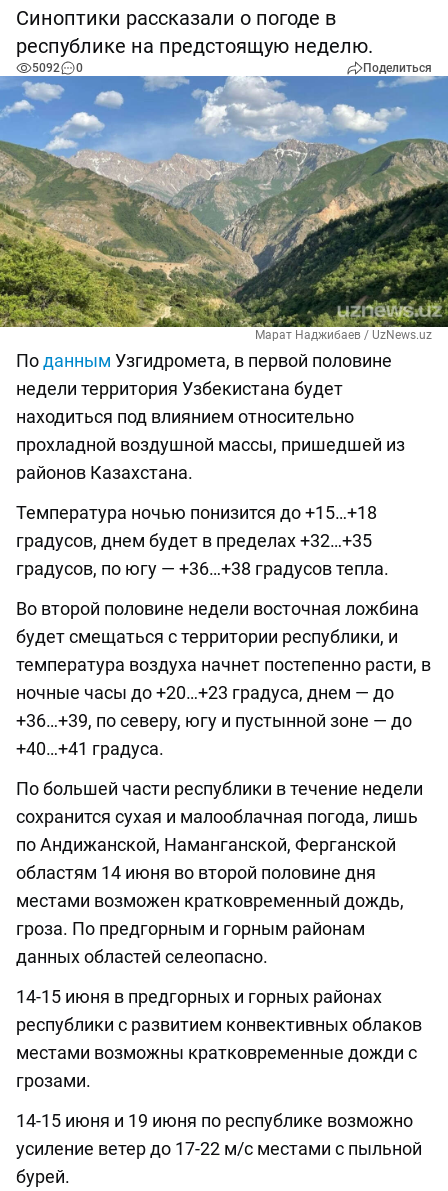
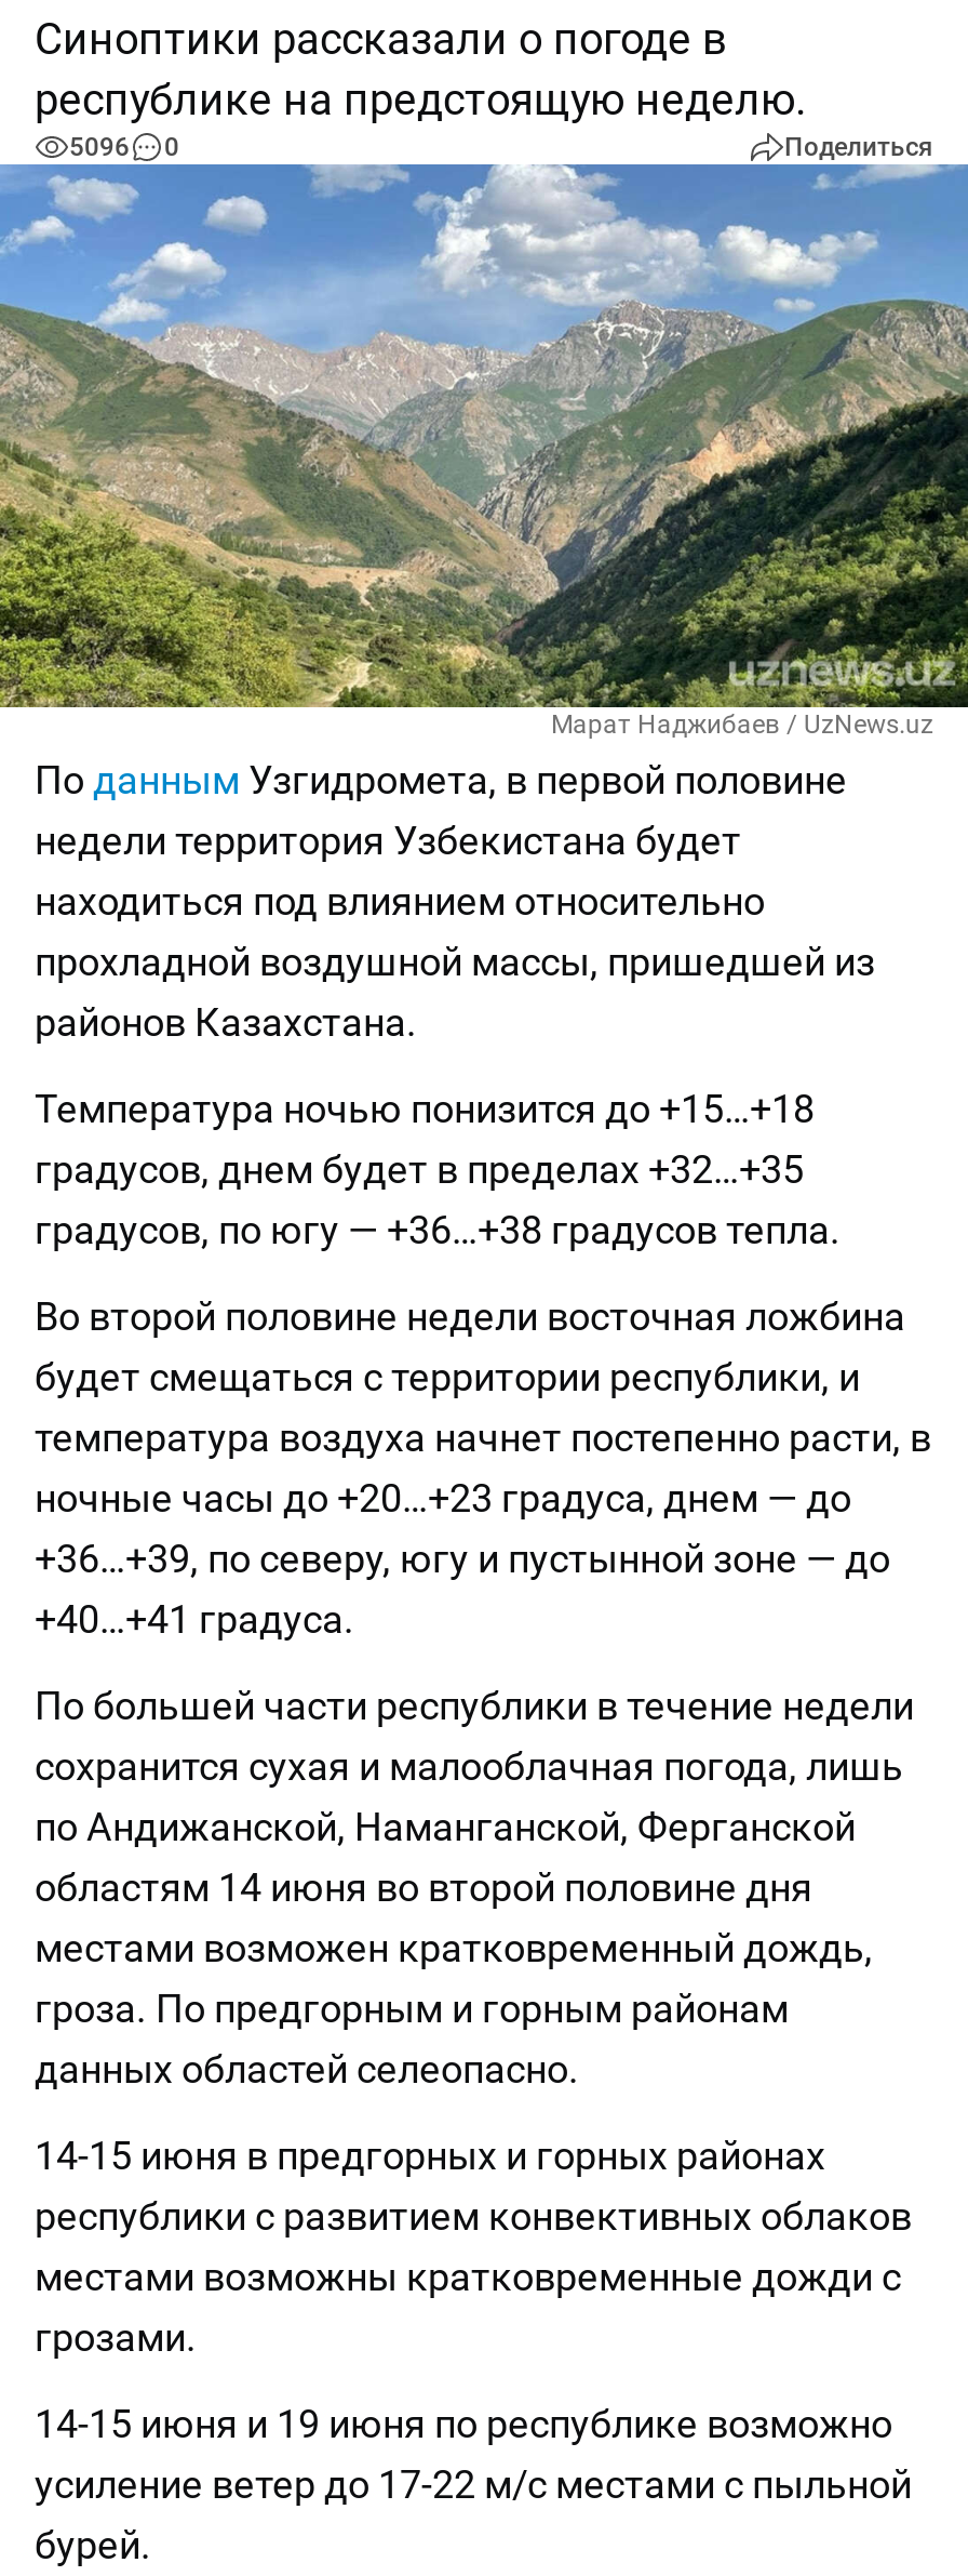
[32,61,83,75] 5092 0 -> [69,132,179,162] 5096 0

